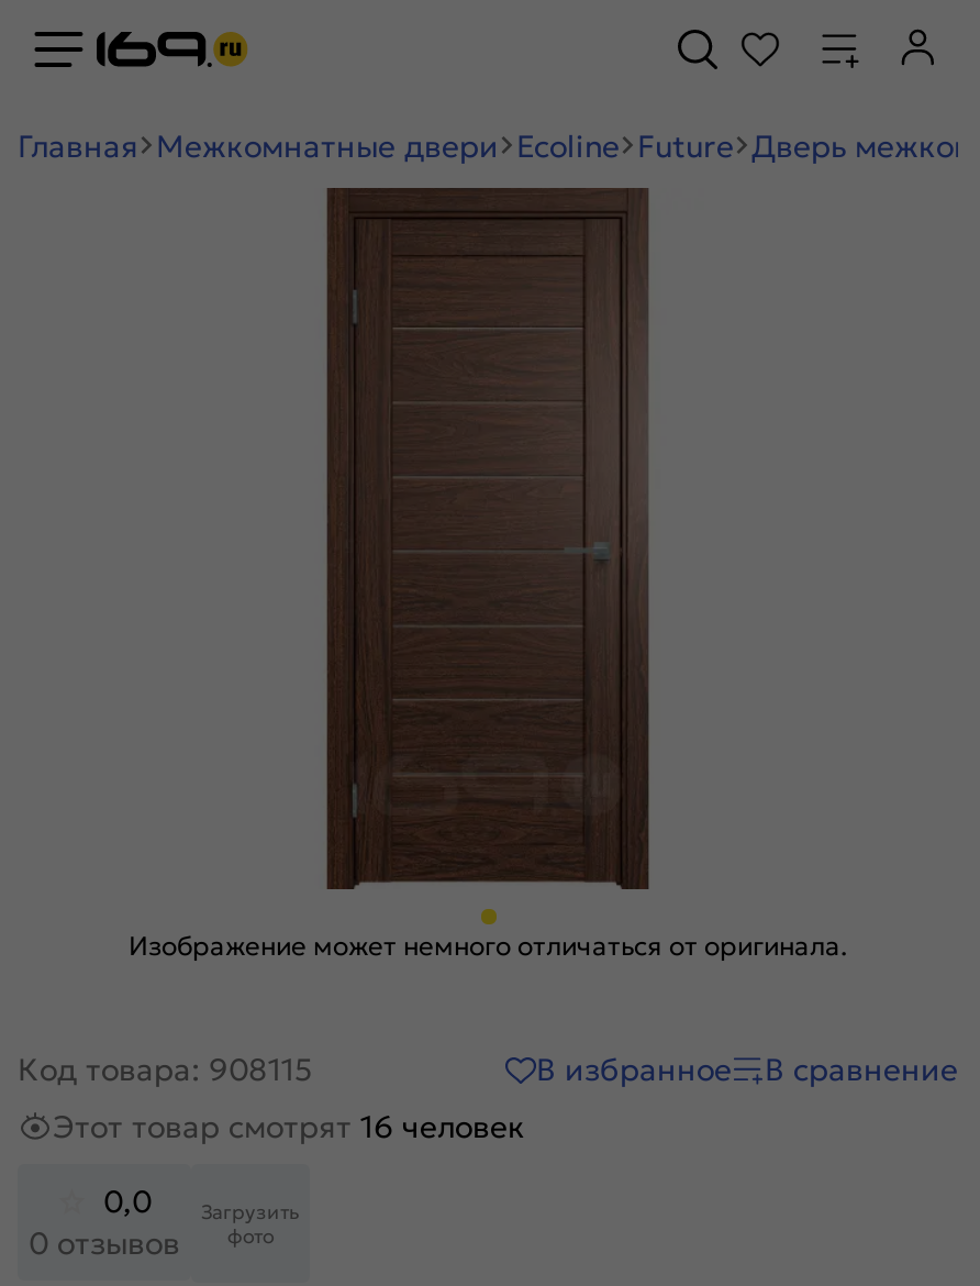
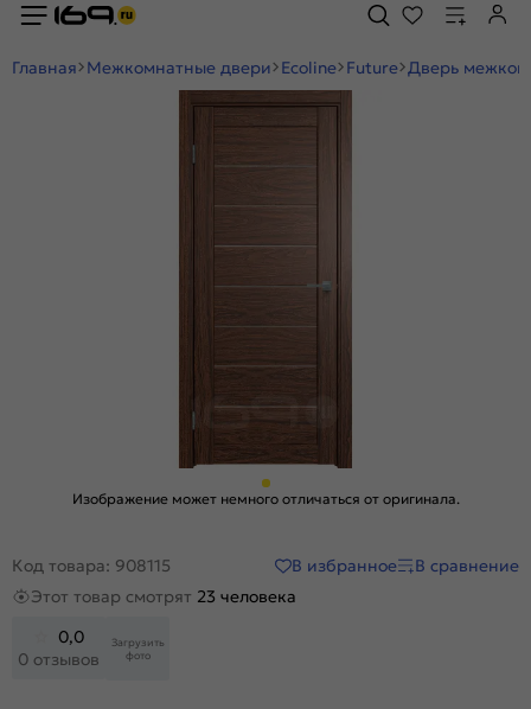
[53,1108,525,1147] Этот товар смотрят 16 человек -> [31,586,296,608] Этот товар смотрят 23 человека

